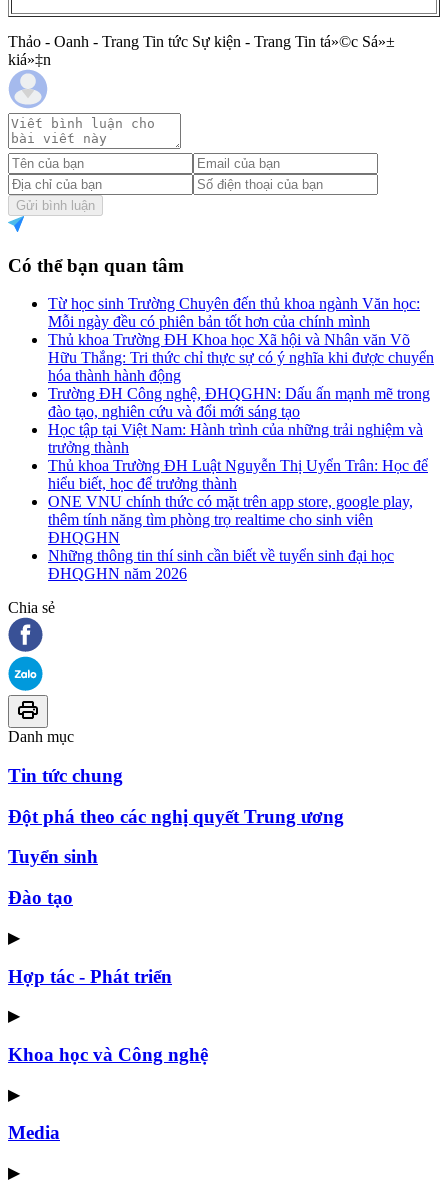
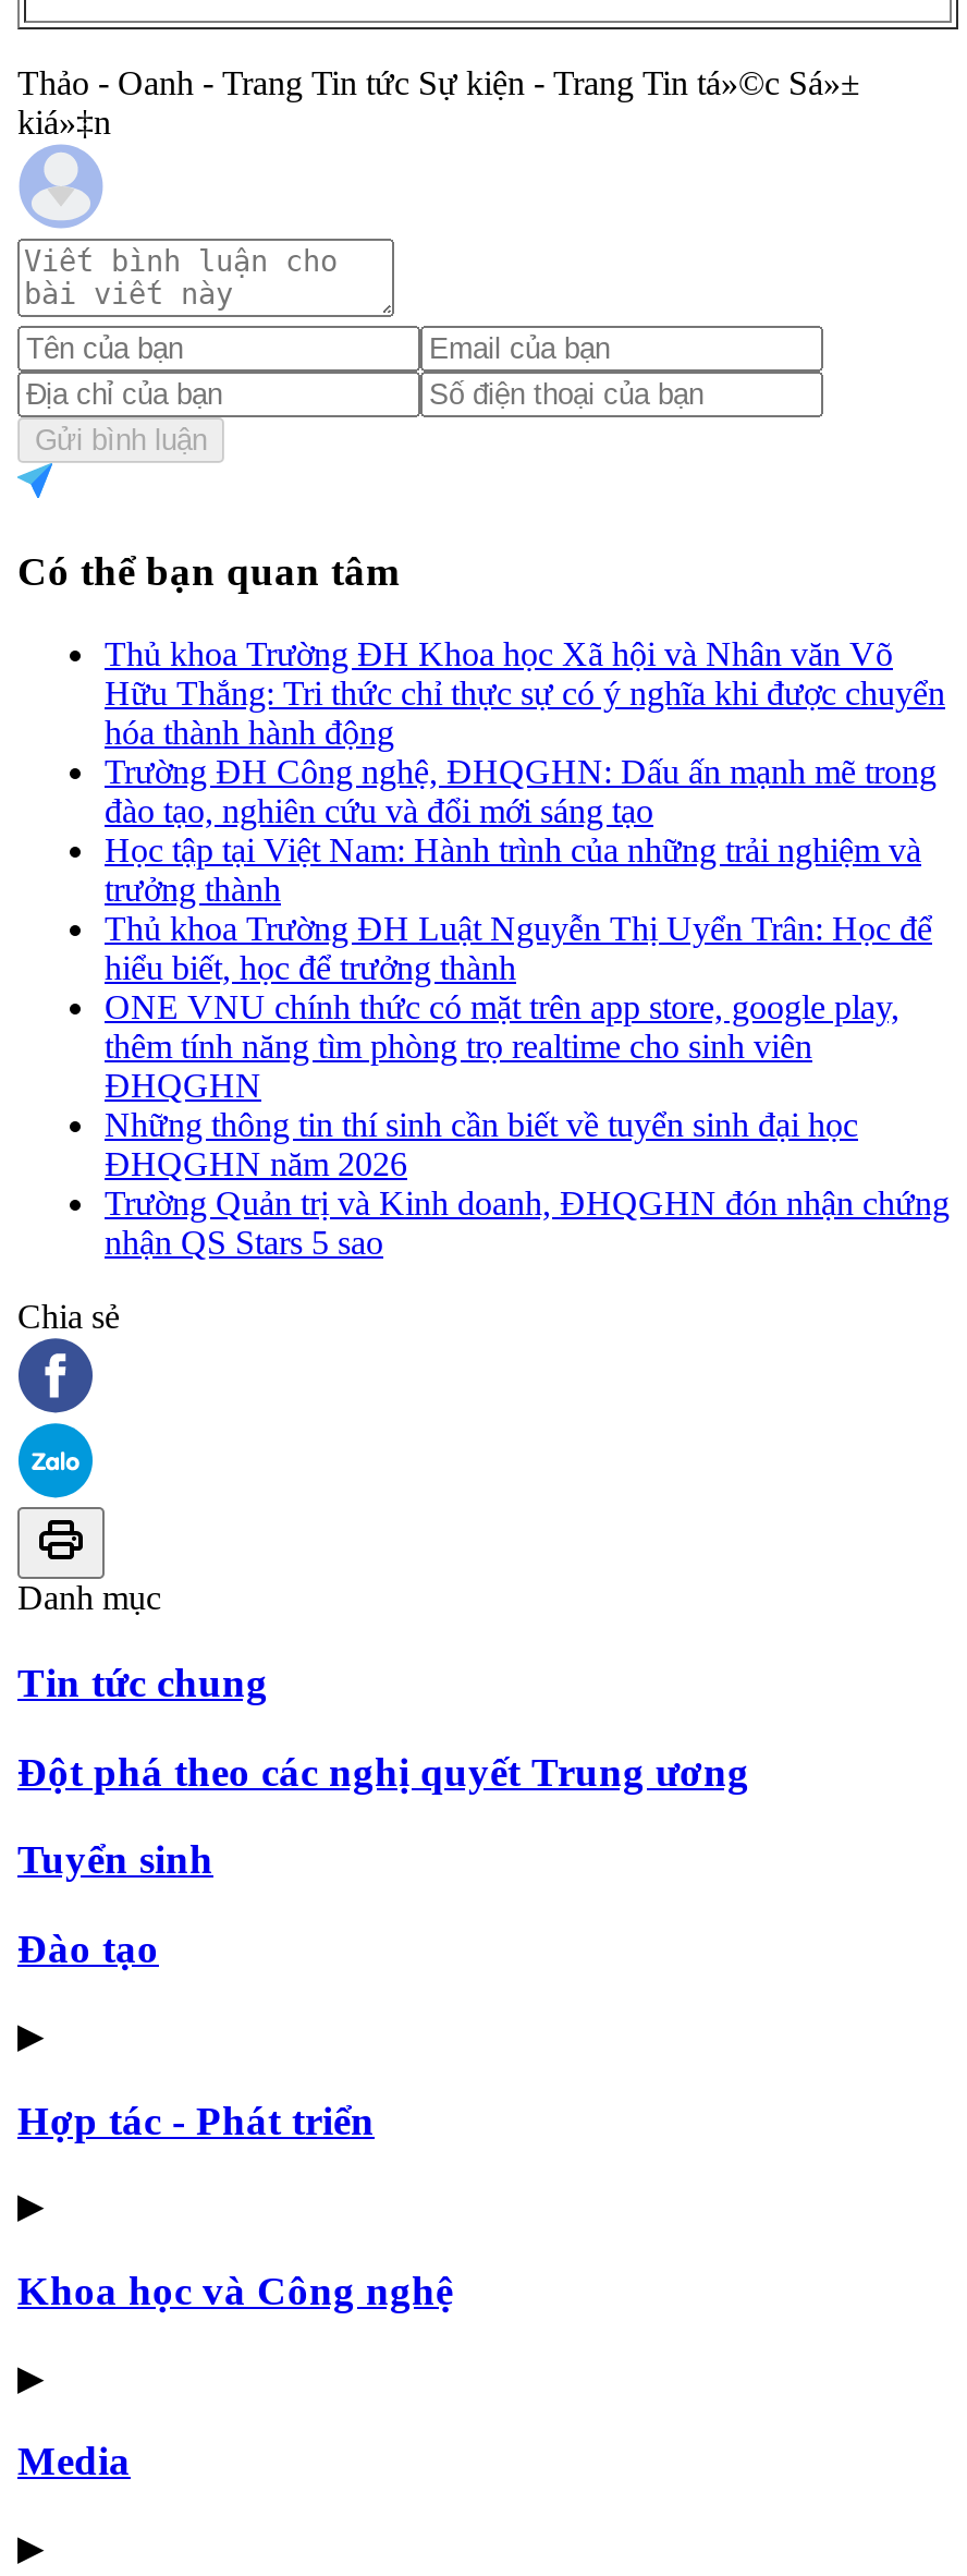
[48,295,420,330] Từ học sinh Trường Chuyên đến thủ khoa ngành Văn học: | Mỗi ngày đều có phiên bản tốt hơn của chính mình -> none
moved [48,331,434,582] -> [105,636,945,1183]: Thủ khoa Trường ĐH Khoa học Xã hội và Nhân văn Võ | Hữu Thắng: Tri thức chỉ thực sự có ý nghĩa khi được chuyển | hóa thành hành động | ... | Những thông tin thí sinh cần biết về tuyển sinh đại học | ĐHQGHN năm 2026
none -> [105,1185,950,1261] Trường Quản trị và Kinh doanh, ĐHQGHN đón nhận chứng | nhận QS Stars 5 sao

